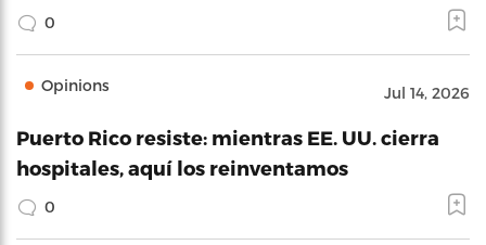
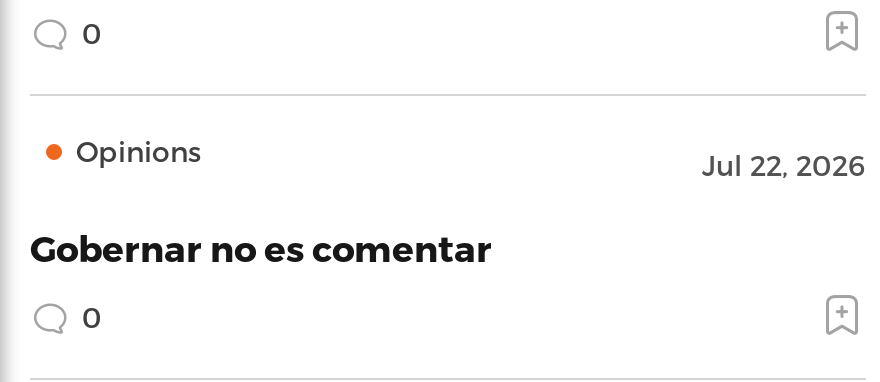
[384,83,470,102] Jul 14, 2026 -> [702,147,866,181] Jul 22, 2026
[16,126,439,179] Puerto Rico resiste: mientras EE. UU. cierra | hospitales, aquí los reinventamos -> [30,225,492,267] Gobernar no es comentar

